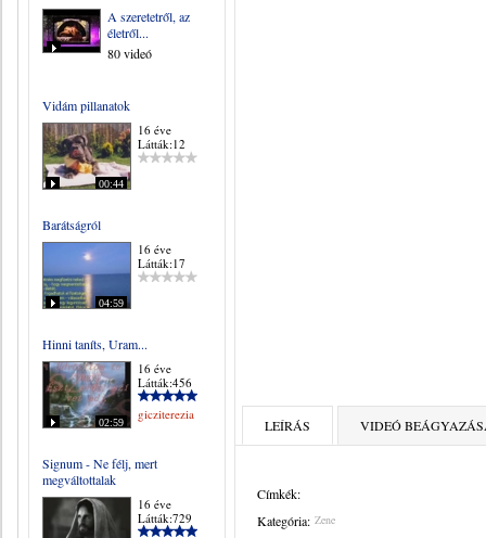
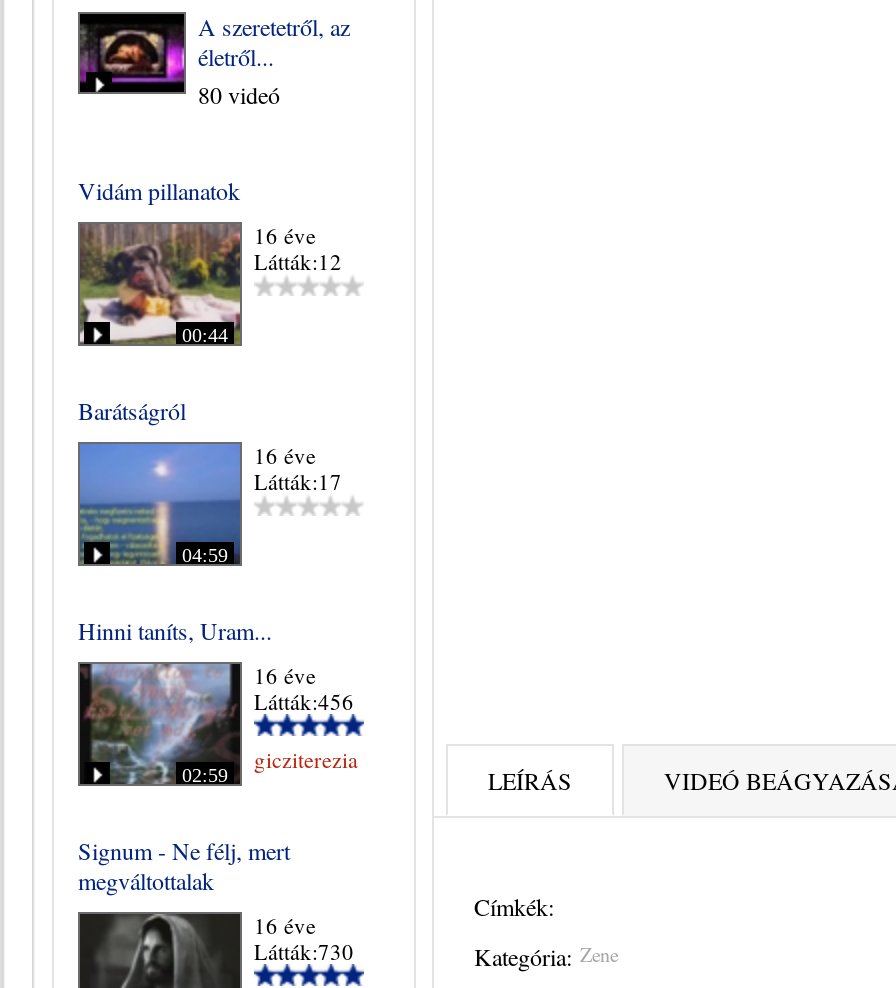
[138,510,192,526] Látták:729 -> [254,936,354,966] Látták:730

